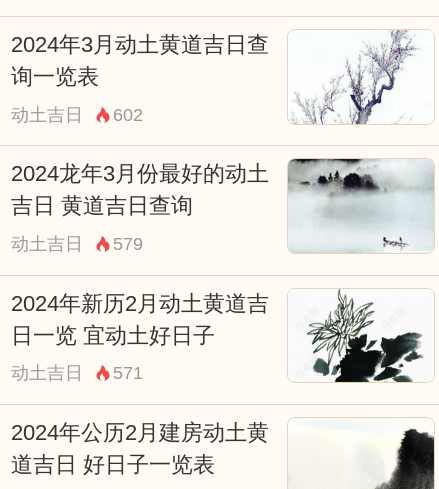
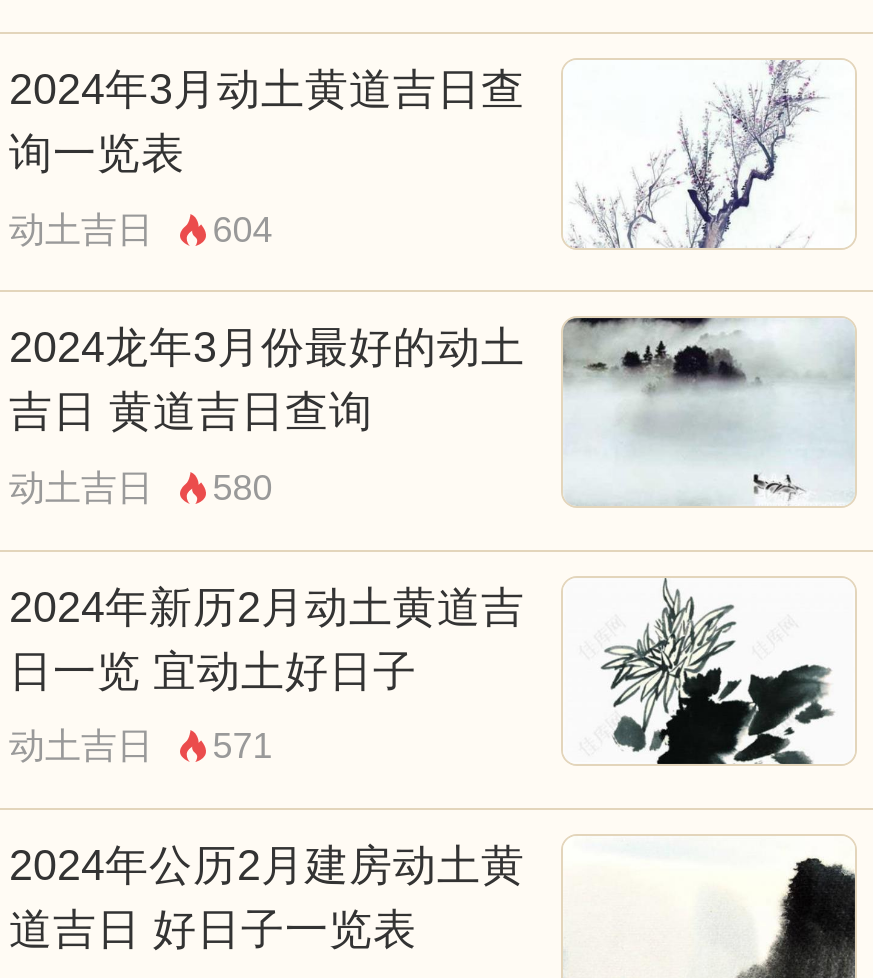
[11,104,143,124] 动土吉日 602 -> [9,209,273,249] 动土吉日 604
[113,234,143,254] 579 -> [213,468,273,508] 580

